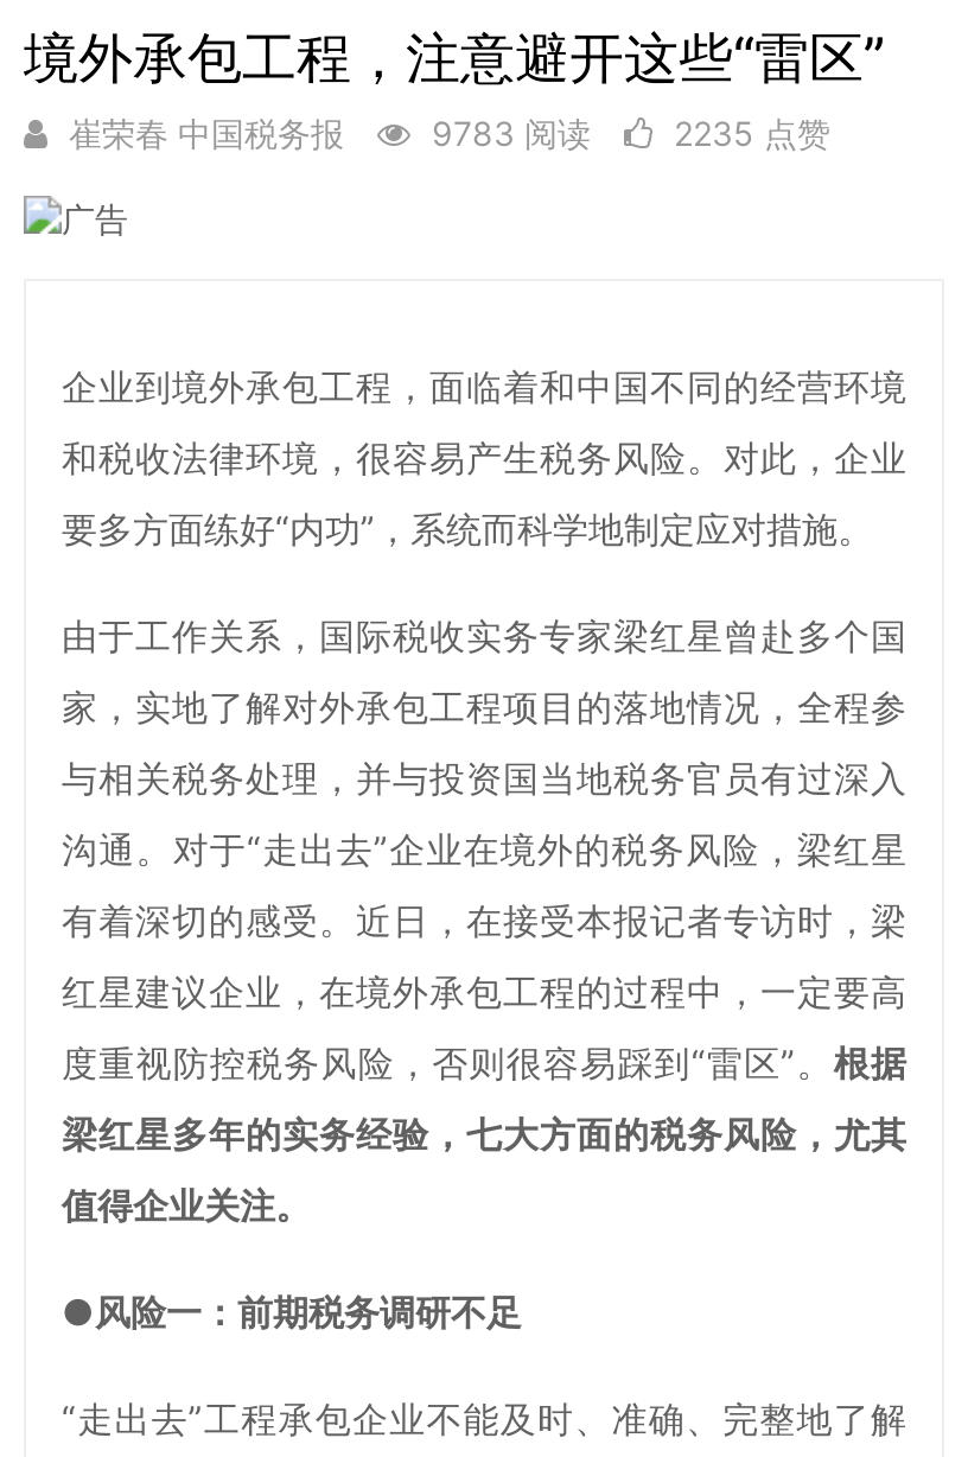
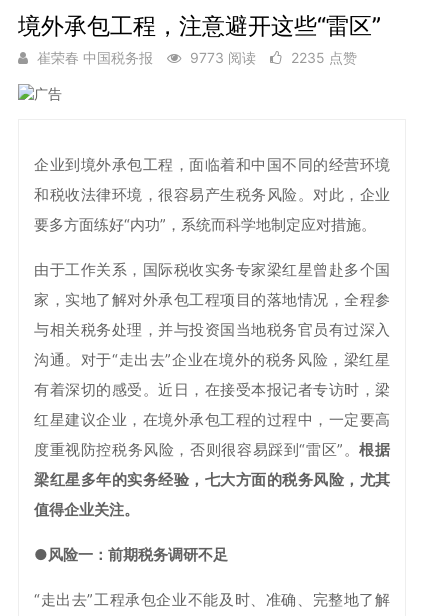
[59,113,830,153] 崔荣春 中国税务报 9783 阅读 2235 点赞 -> [33,49,357,66] 崔荣春 中国税务报 9773 阅读 2235 点赞

